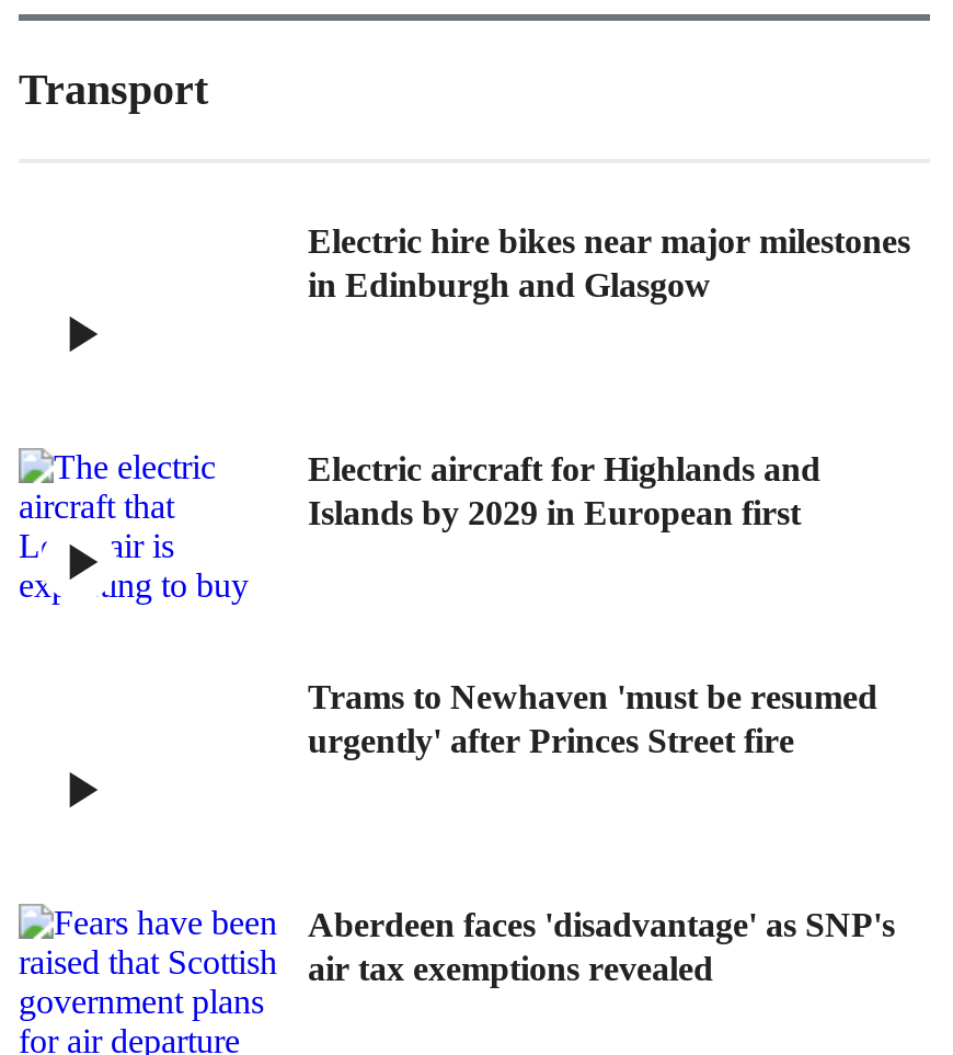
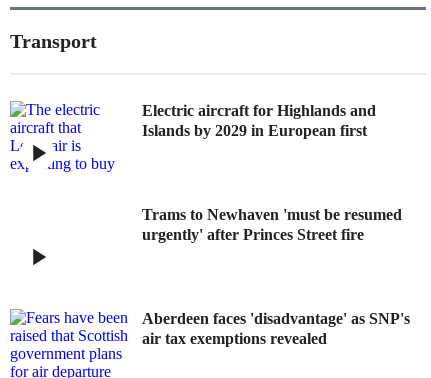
[308,222,910,303] Electric hire bikes near major milestones | in Edinburgh and Glasgow -> none

